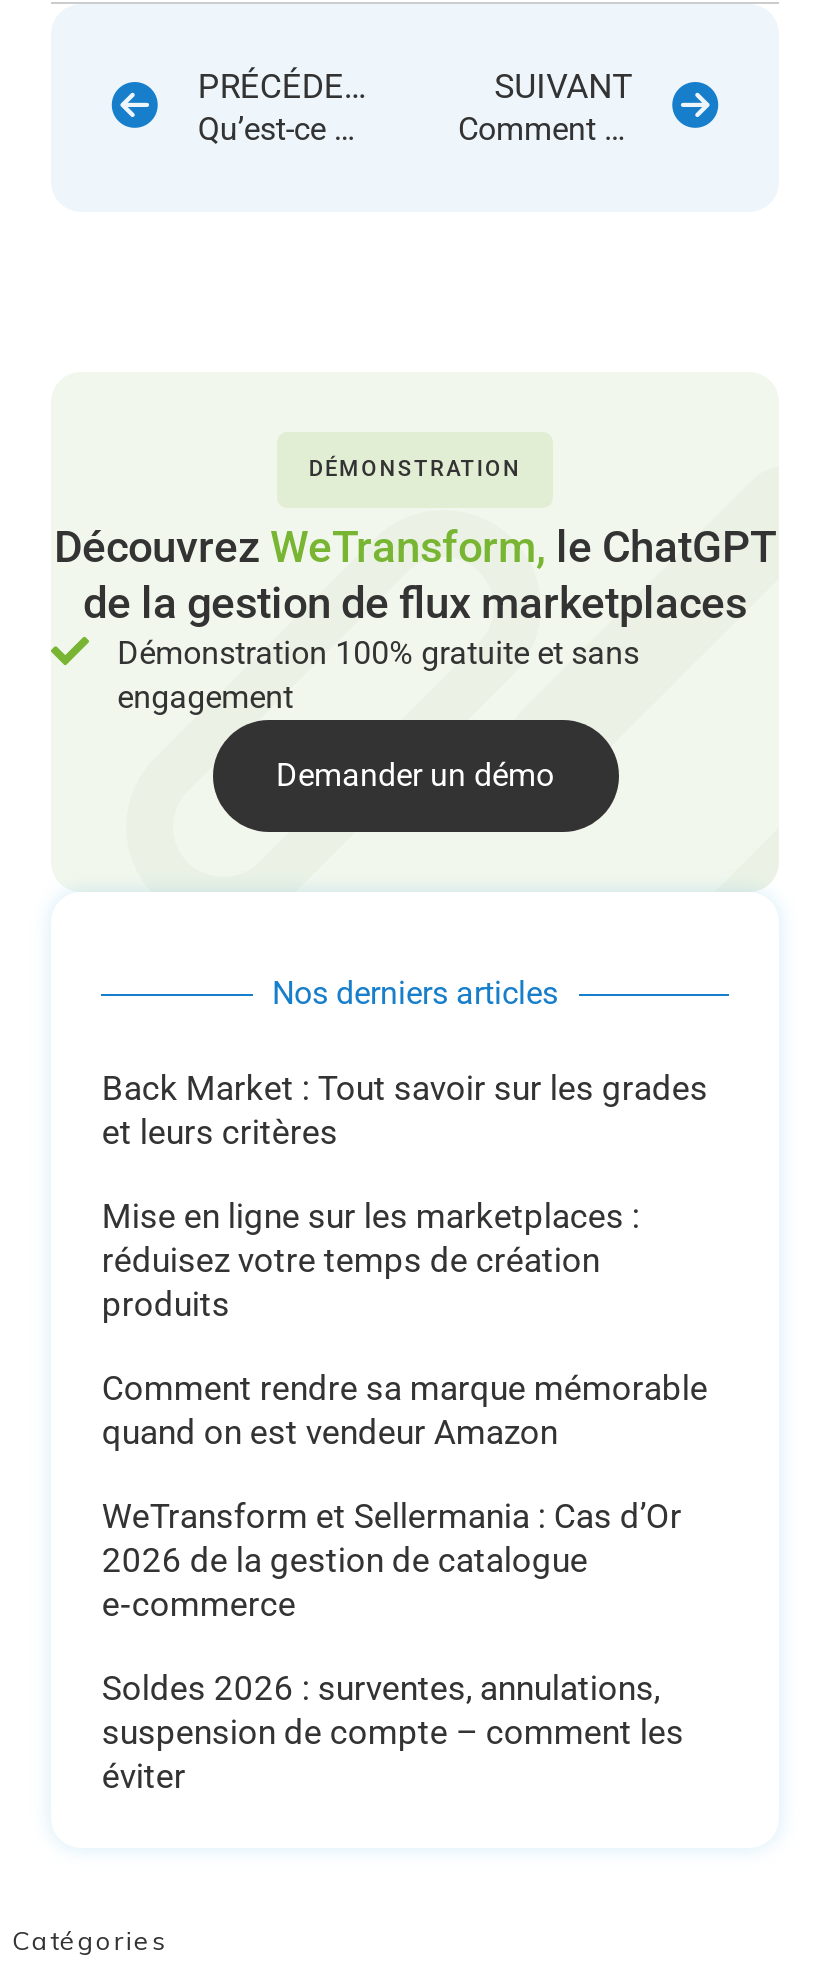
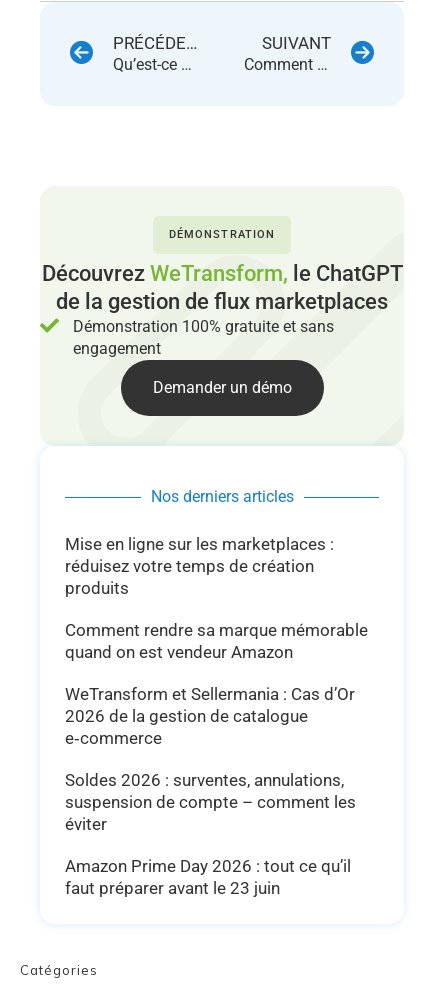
[102,1068,708,1152] Back Market : Tout savoir sur les grades | et leurs critères -> none
moved [102,1196,708,1796] -> [65,534,368,834]: Mise en ligne sur les marketplaces : | réduisez votre temps de création | produits | ... | suspension de compte – comment les | éviter
none -> [65,856,351,898] Amazon Prime Day 2026 : tout ce qu’il | faut préparer avant le 23 juin

